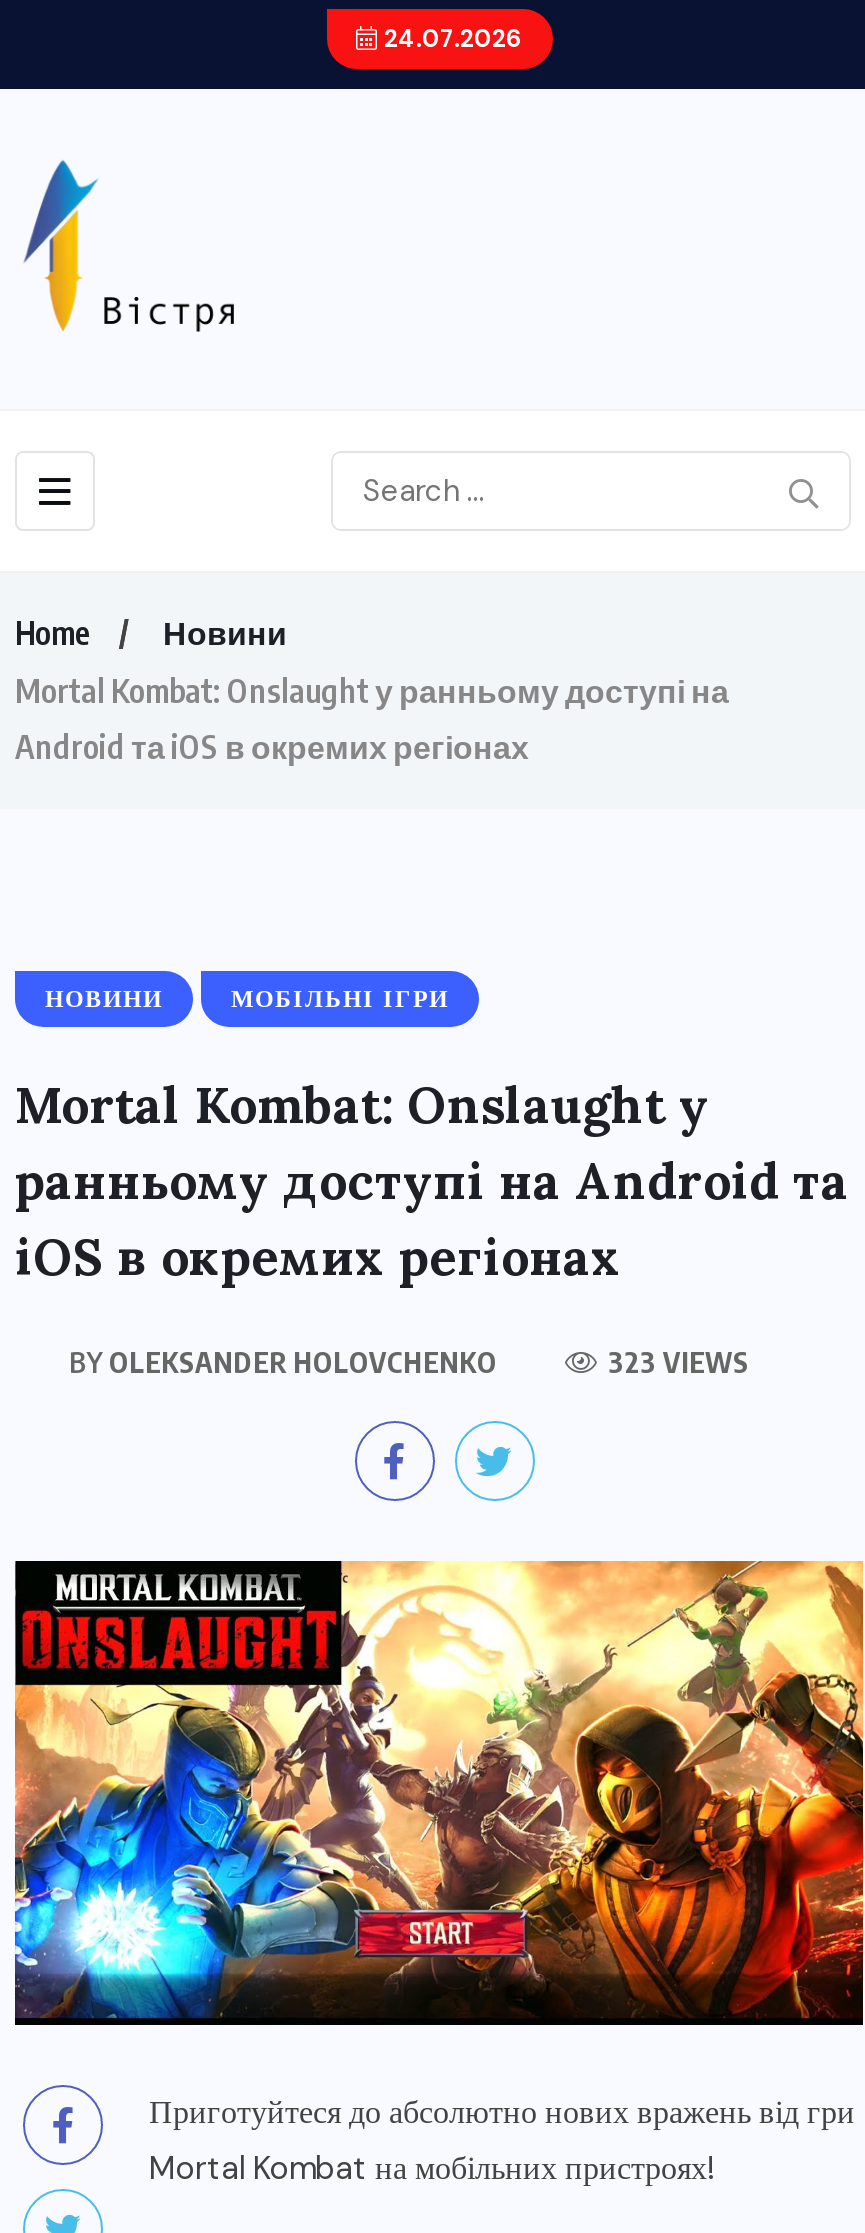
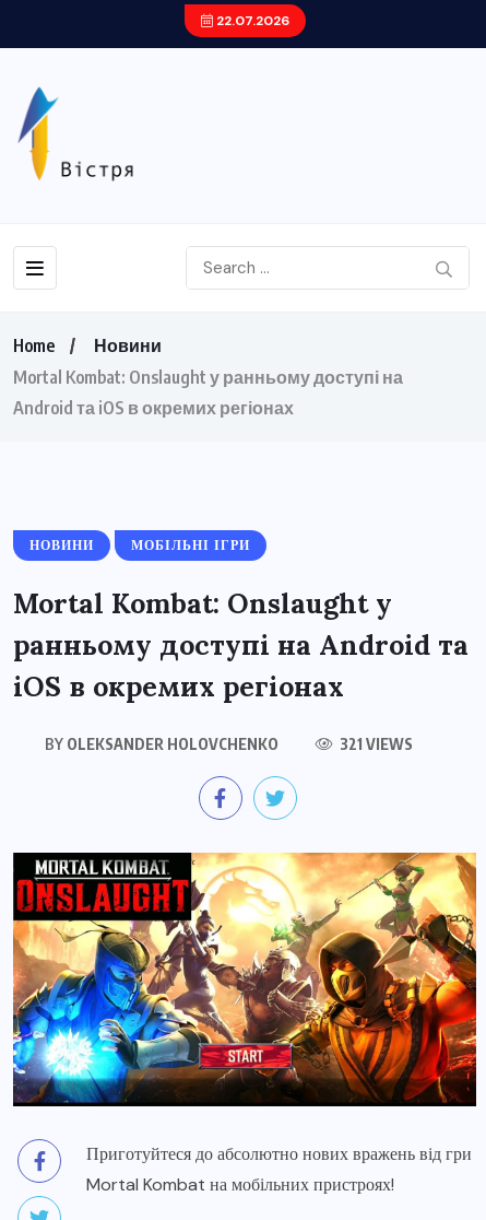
[378,23,522,55] 24.07.2026 -> [212,12,289,30] 22.07.2026
[603,1345,749,1379] 323 VIEWS -> [336,735,412,753] 321 VIEWS

